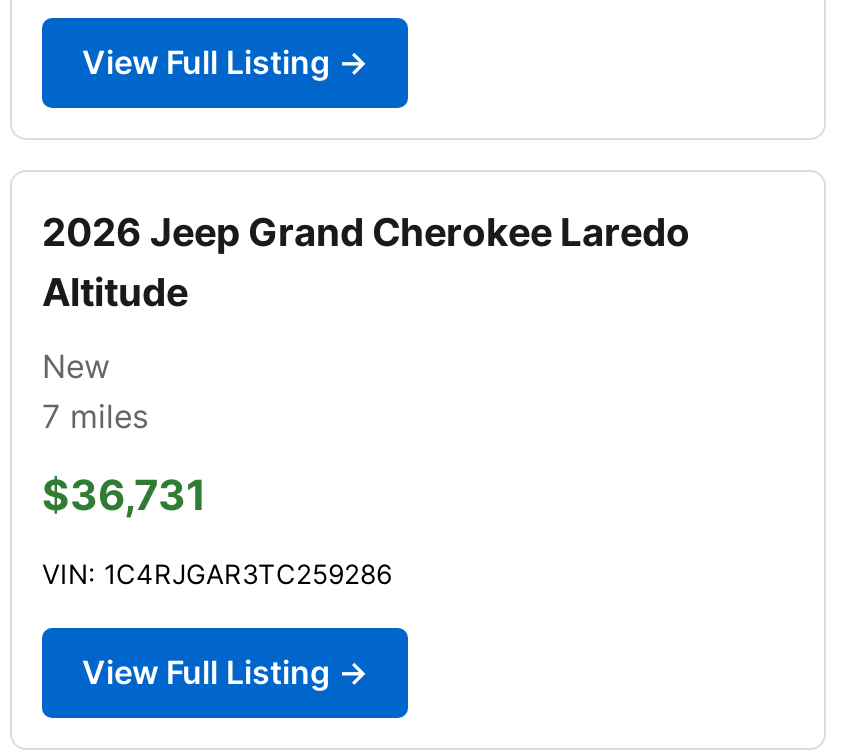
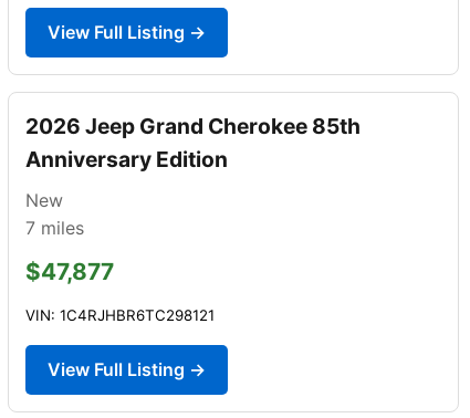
[42,208,690,316] 2026 Jeep Grand Cherokee Laredo | Altitude -> [25,113,361,172] 2026 Jeep Grand Cherokee 85th | Anniversary Edition
[42,470,206,520] $36,731 -> [25,258,114,285] $47,877
[42,558,392,590] VIN: 1C4RJGAR3TC259286 -> [25,306,215,324] VIN: 1C4RJHBR6TC298121

